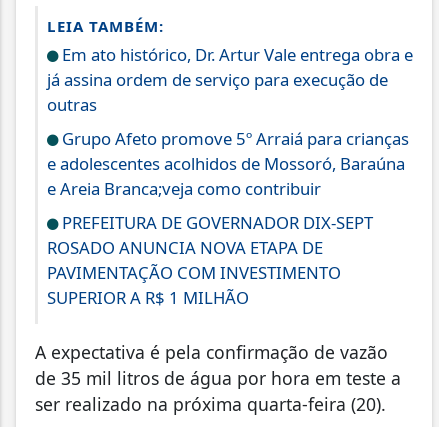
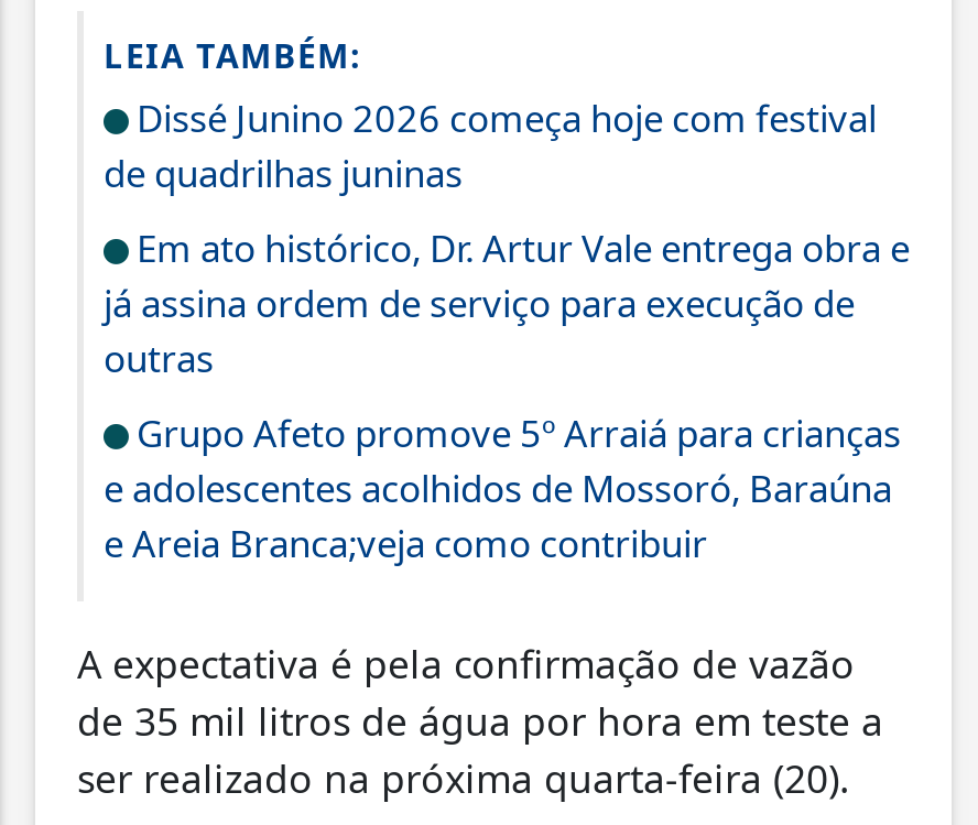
none -> [104,91,877,197] Dissé Junino 2026 começa hoje com festival | de quadrilhas juninas
moved [47,42,413,199] -> [104,221,910,567]: Em ato histórico, Dr. Artur Vale entrega obra e | já assina ordem de serviço para execução de | outras | Grupo Afeto promove 5º Arraiá para crianças | e adolescentes acolhidos de Mossoró, Baraúna | e Areia Branca;veja como contribuir
[47,210,373,308] PREFEITURA DE GOVERNADOR DIX-SEPT | ROSADO ANUNCIA NOVA ETAPA DE | PAVIMENTAÇÃO COM INVESTIMENTO | SUPERIOR A R$ 1 MILHÃO -> none

